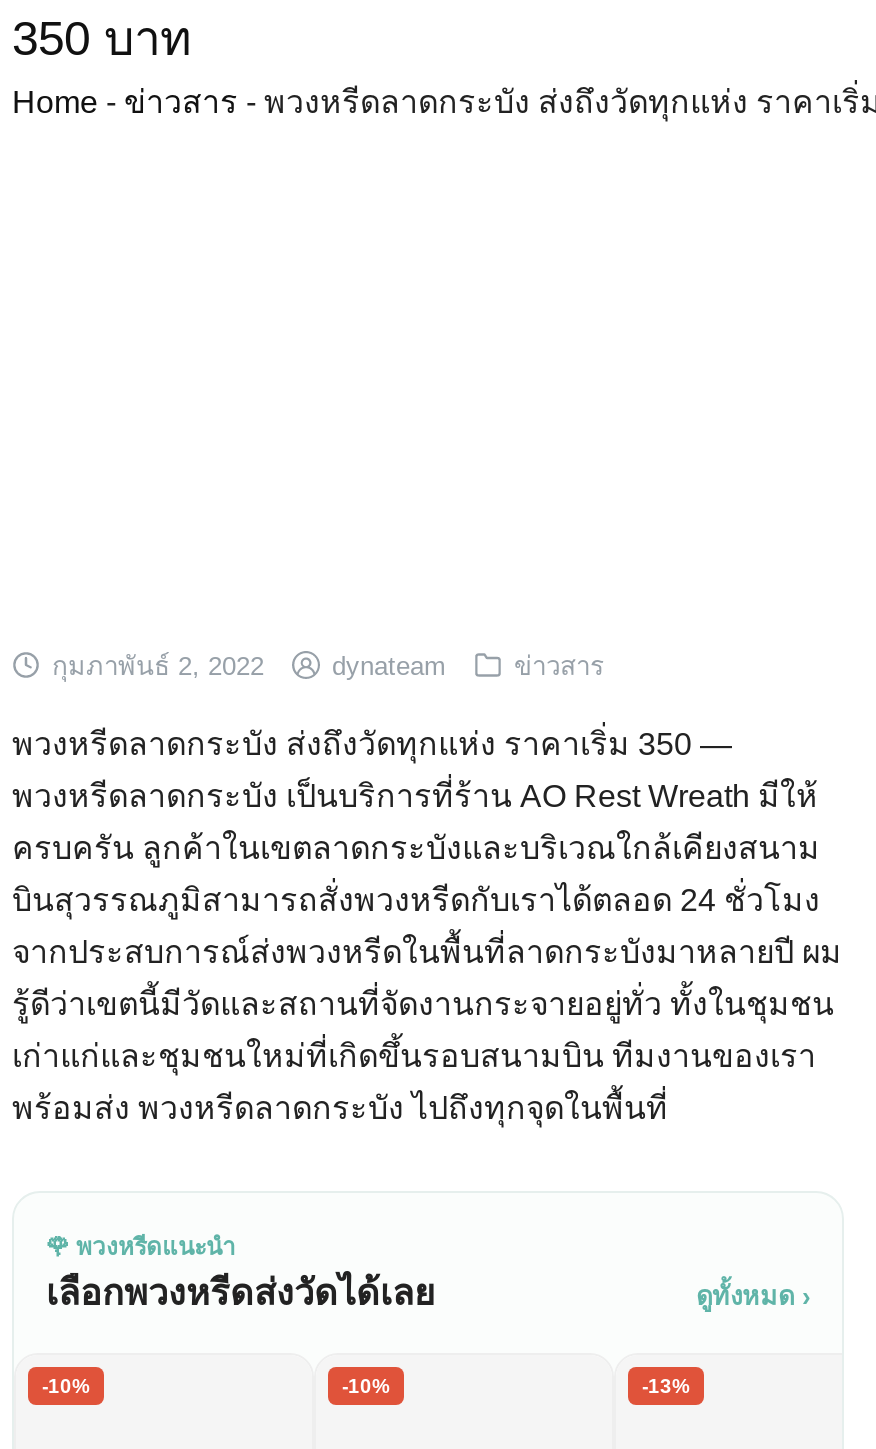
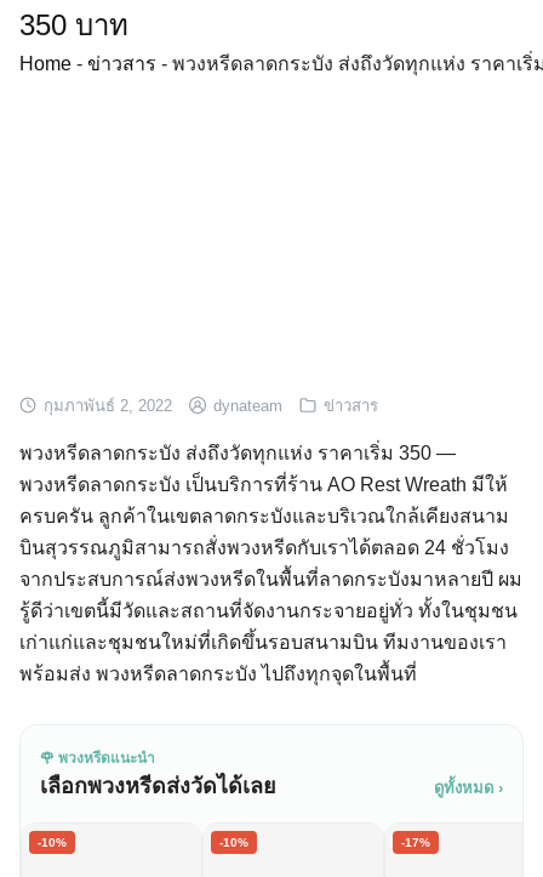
[642,1375,690,1397] -13% -> [401,836,430,849] -17%

